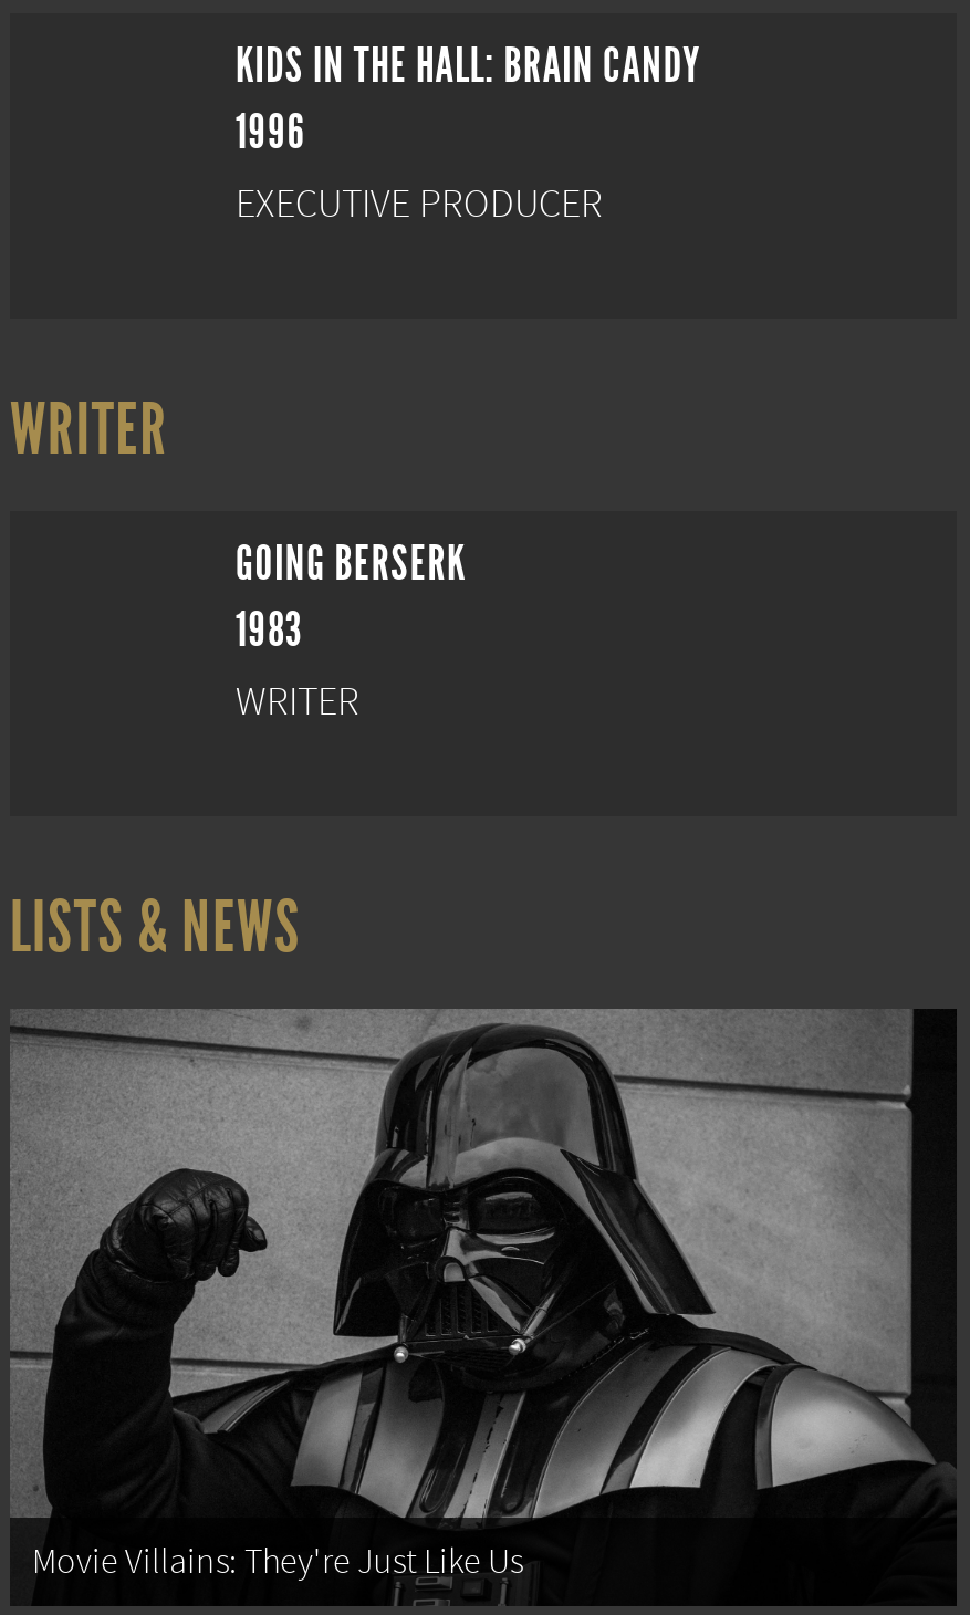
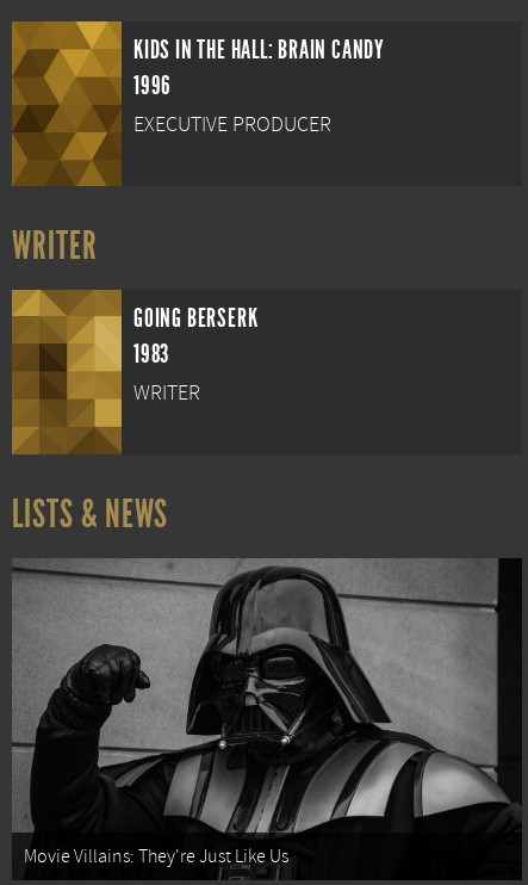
none -> [11,20,123,187] [image]
none -> [11,289,123,454] [image]

